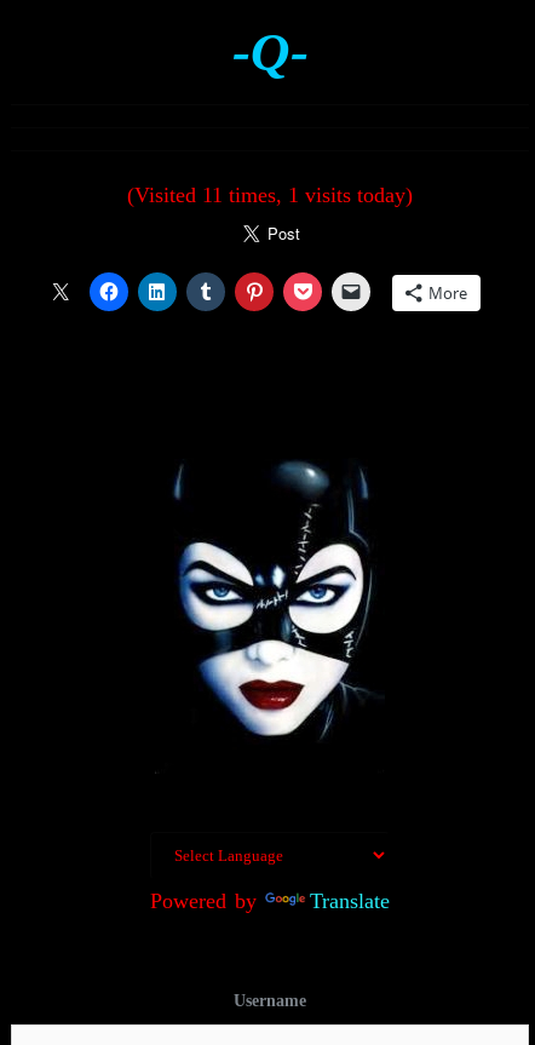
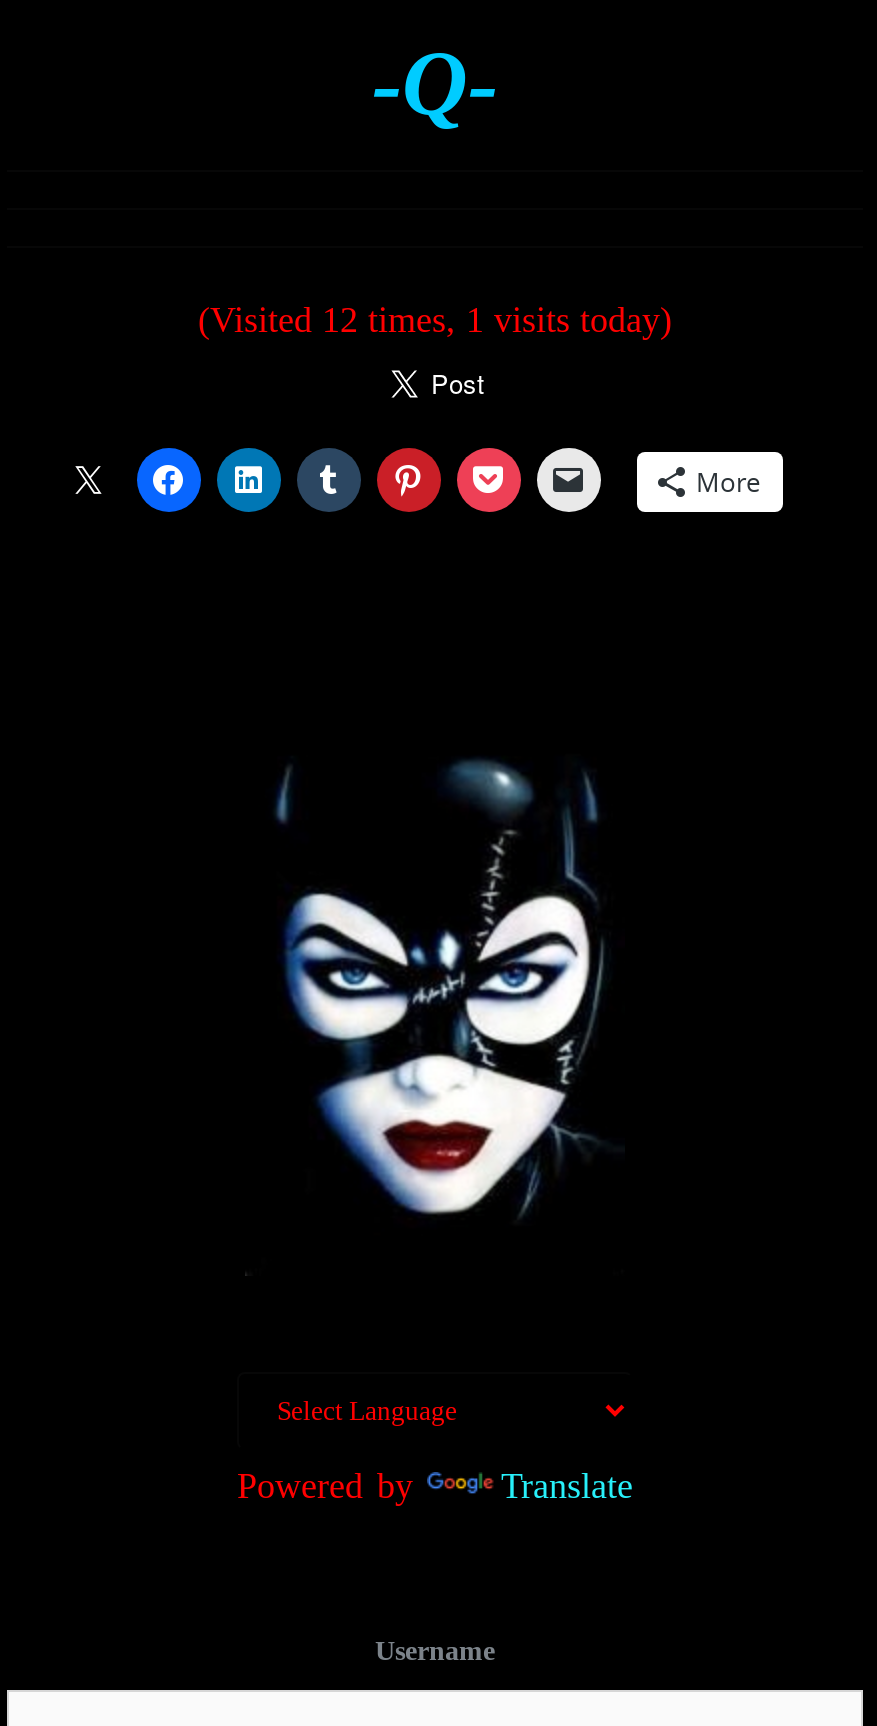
[127,183,413,207] (Visited 11 times, 1 visits today) -> [198,300,672,340] (Visited 12 times, 1 visits today)

